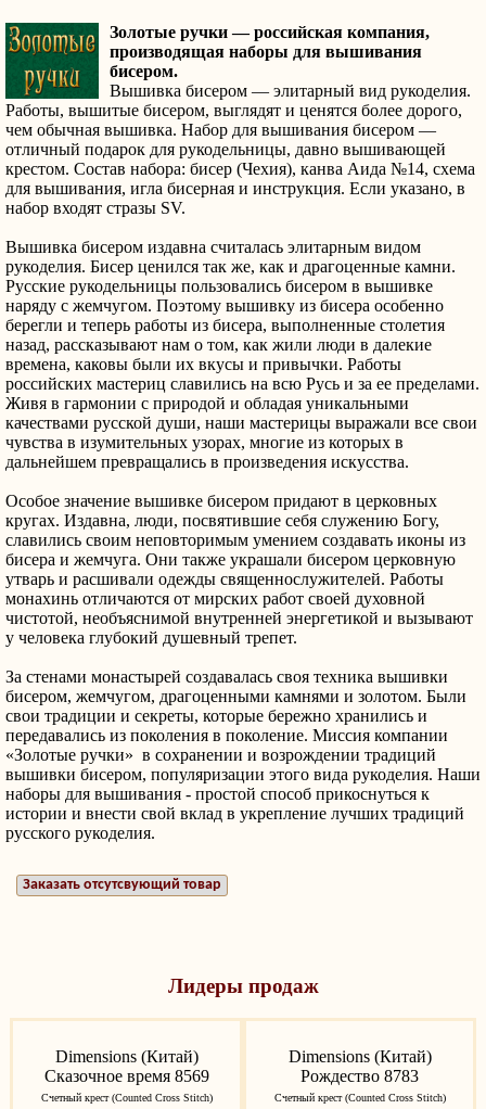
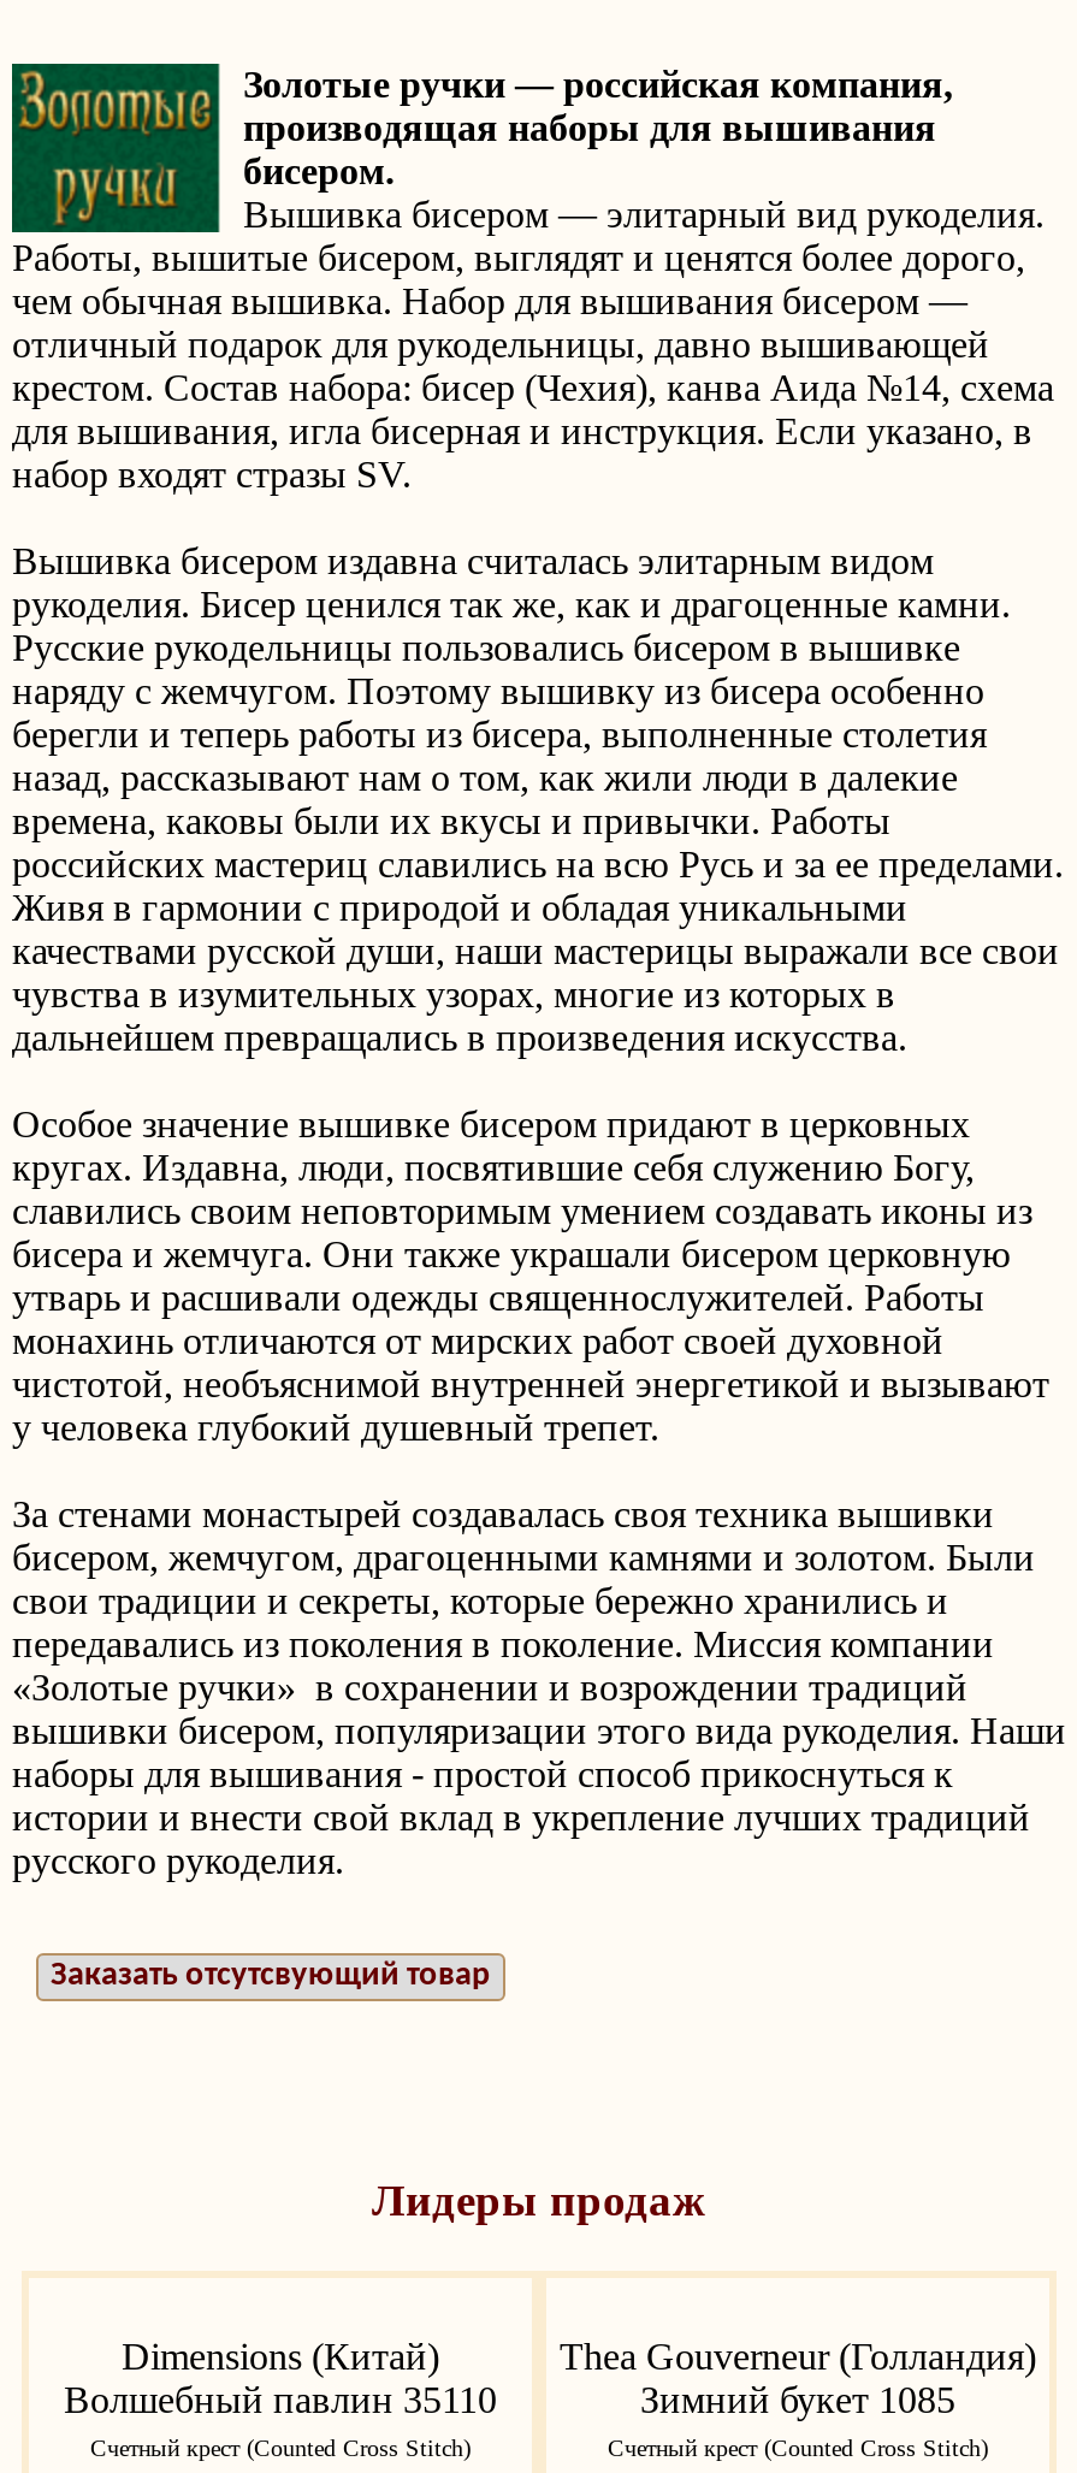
[288,1048,431,1086] Dimensions (Китай) | Рождество 8783 -> [560,2337,1036,2421] Thea Gouverneur (Голландия) | Зимний букет 1085
[44,1067,209,1086] Сказочное время 8569 -> [64,2380,497,2421] Волшебный павлин 35110

